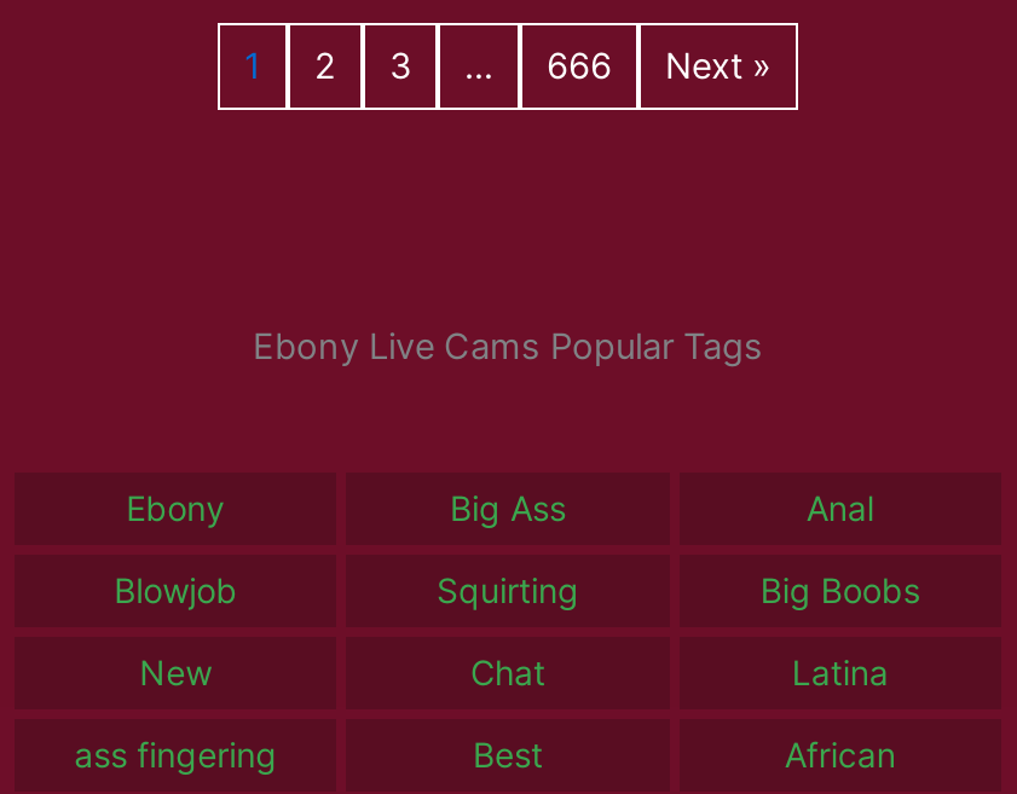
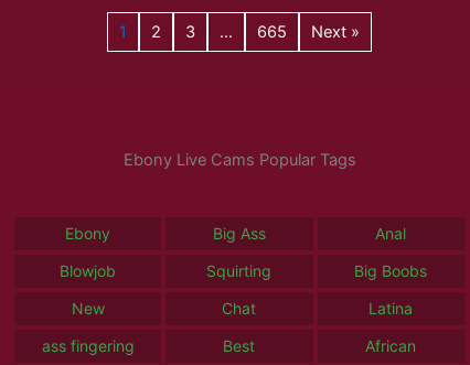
[547,45,612,88] 666 -> [257,22,287,42] 665

